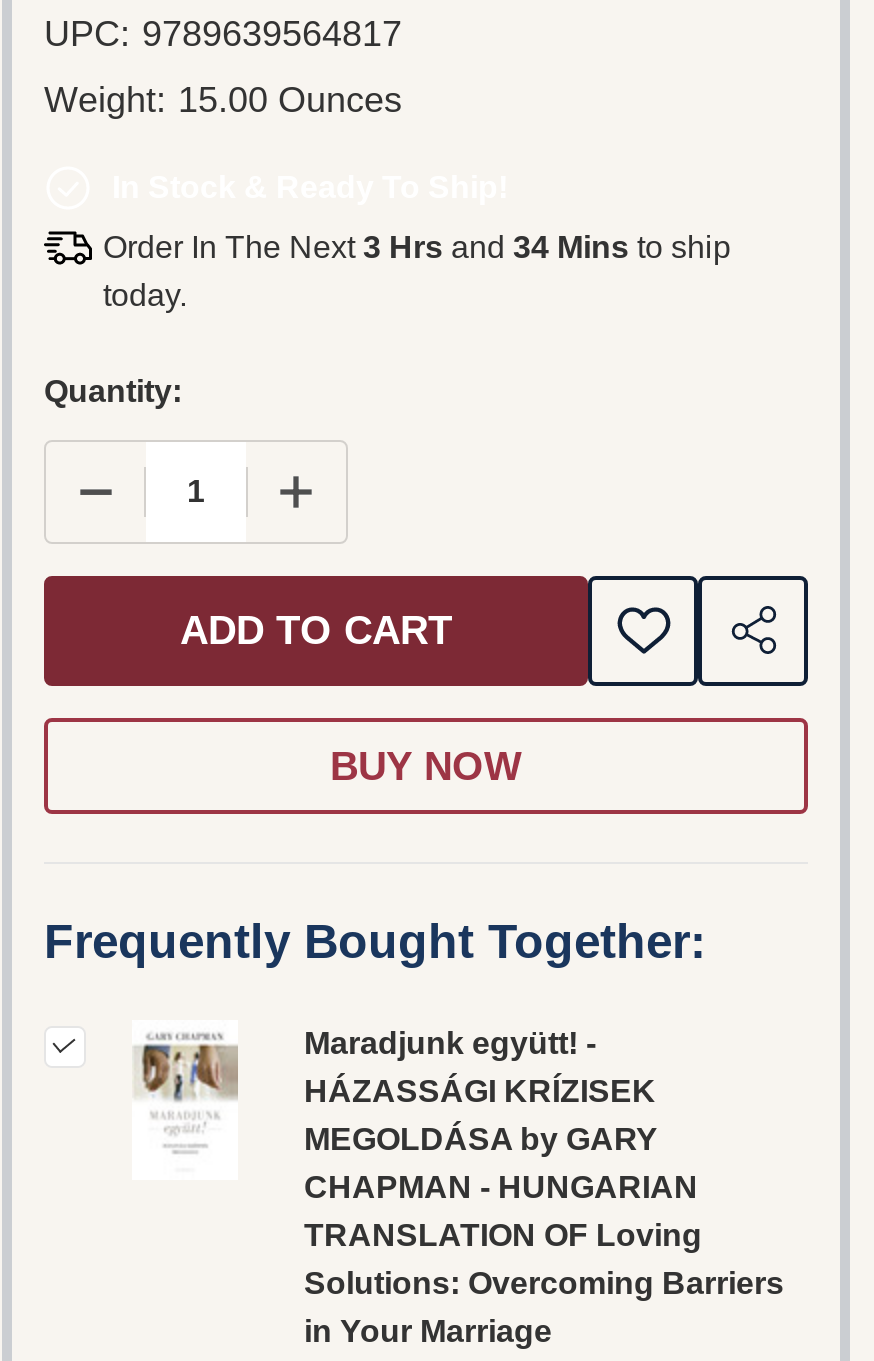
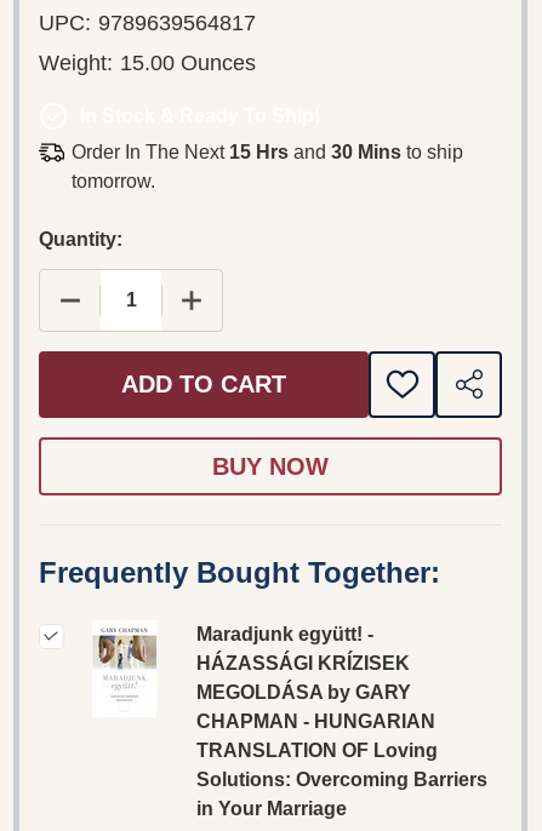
[103,230,731,312] Order In The Next 3 Hrs and 34 Mins to ship | today. -> [72,142,464,191] Order In The Next 15 Hrs and 30 Mins to ship | tomorrow.

